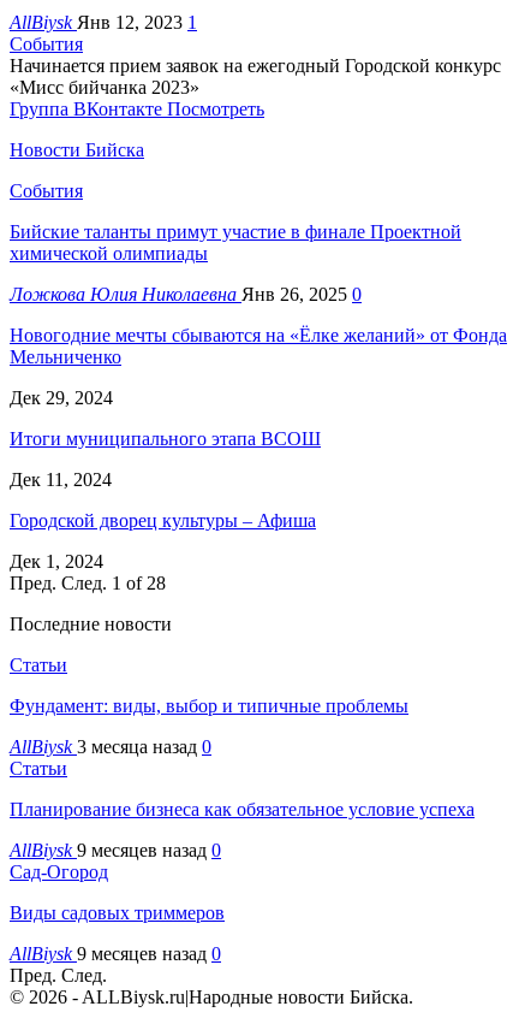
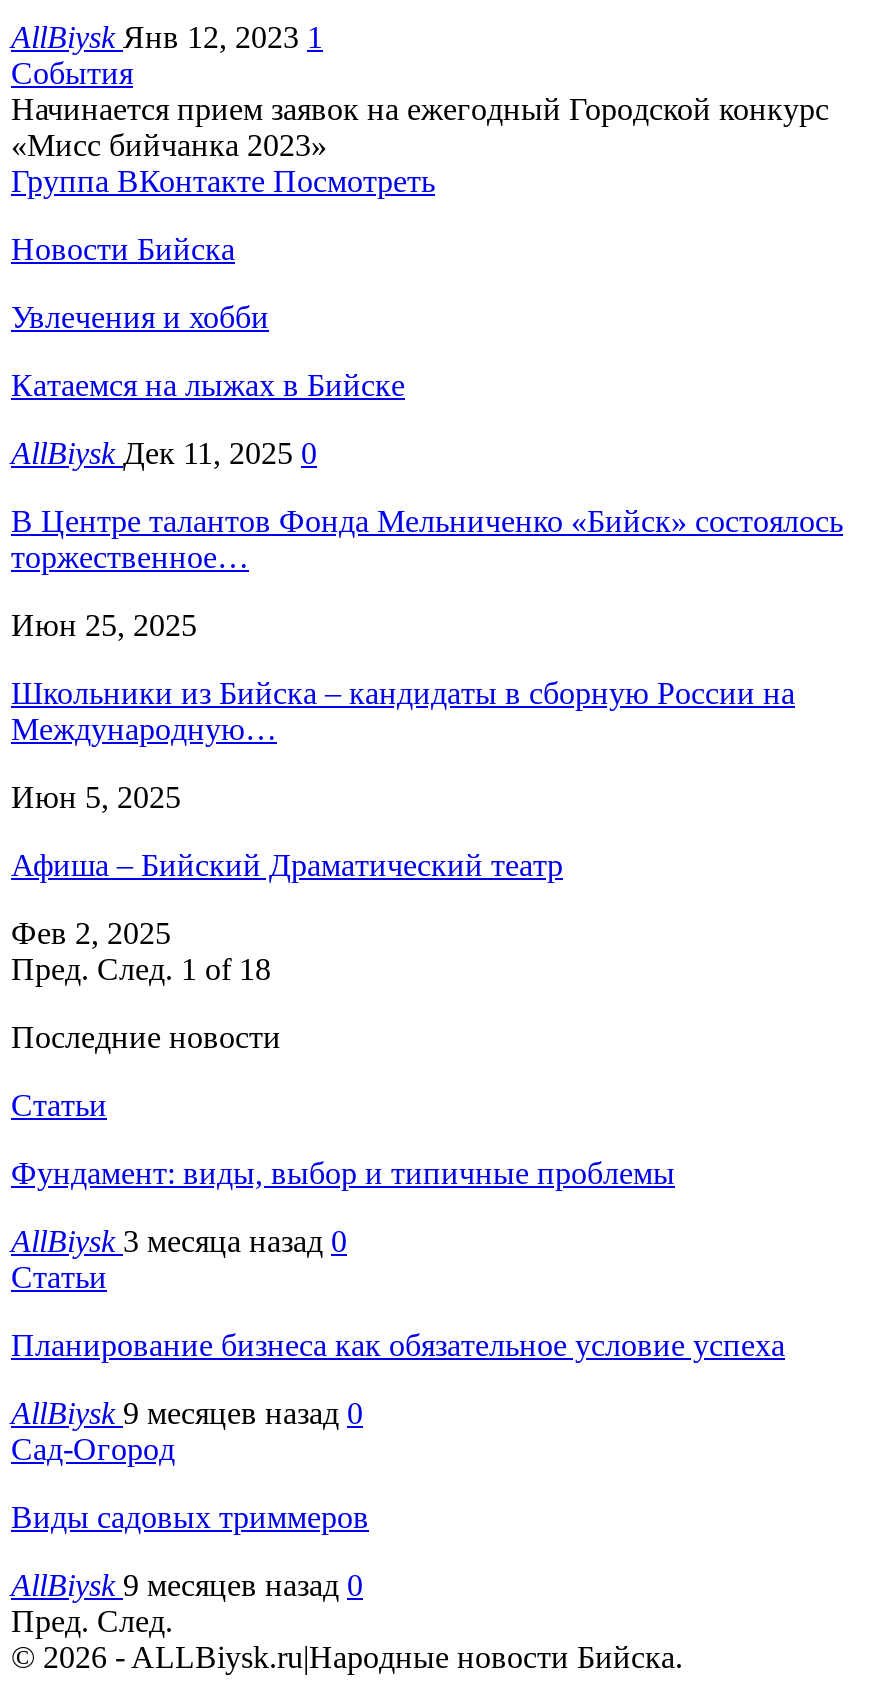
[10,181,83,201] События -> [11,301,269,335] Увлечения и хобби
[10,222,461,264] Бийские таланты примут участие в финале Проектной | химической олимпиады -> [11,369,405,403] Катаемся на лыжах в Бийске
[10,284,362,305] Ложкова Юлия Николаевна Янв 26, 2025 0 -> [11,437,317,471] AllBiysk Дек 11, 2025 0
[10,325,507,367] Новогодние мечты сбываются на «Ёлке желаний» от Фонда | Мельниченко -> [11,505,843,575] В Центре талантов Фонда Мельниченко «Бийск» состоялось | торжественное…
[10,388,113,408] Дек 29, 2024 -> [11,609,197,643] Июн 25, 2025
[10,429,321,449] Итоги муниципального этапа ВСОШ -> [11,677,795,747] Школьники из Бийска – кандидаты в сборную России на | Международную…
[10,470,112,490] Дек 11, 2024 -> [11,781,181,815] Июн 5, 2025
[10,511,316,531] Городской дворец культуры – Афиша -> [11,849,563,883] Афиша – Бийский Драматический театр
[10,551,166,594] Дек 1, 2024 | Пред. След. 1 of 28 -> [11,917,271,987] Фев 2, 2025 | Пред. След. 1 of 18

